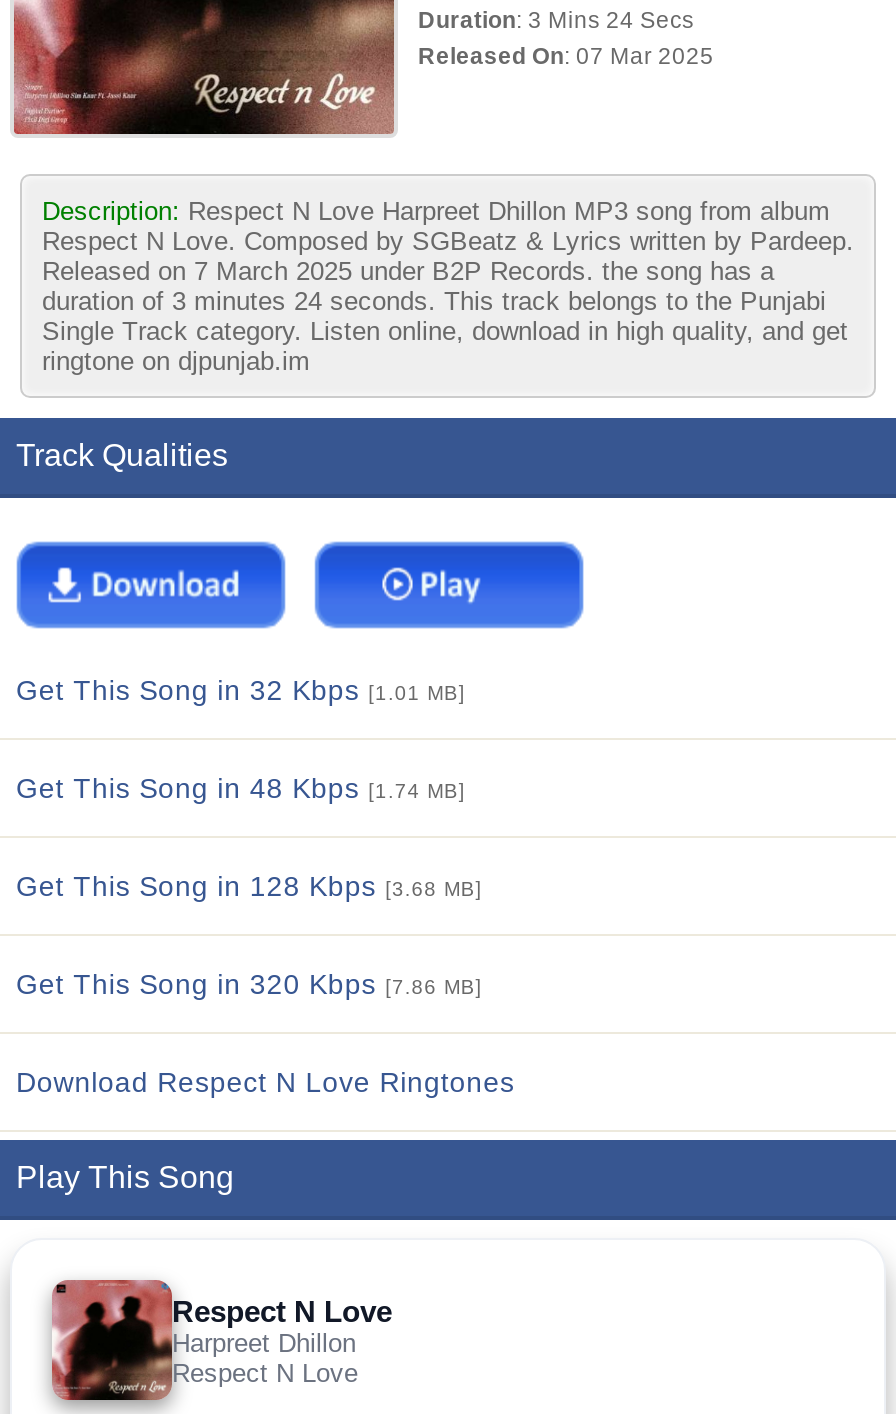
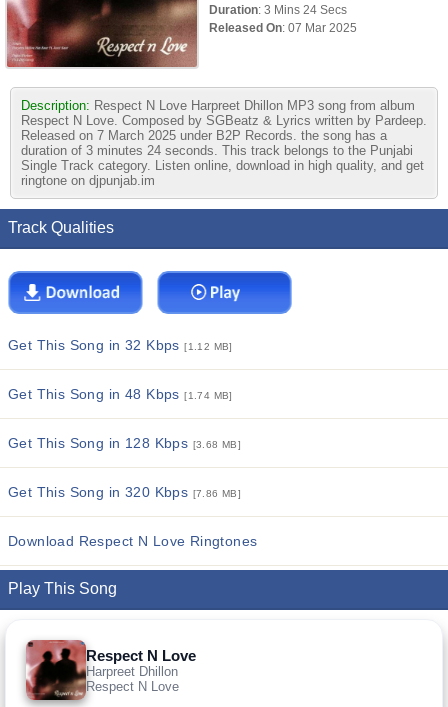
[16,674,466,706] Get This Song in 32 Kbps [1.01 MB] -> [8,337,233,353] Get This Song in 32 Kbps [1.12 MB]

